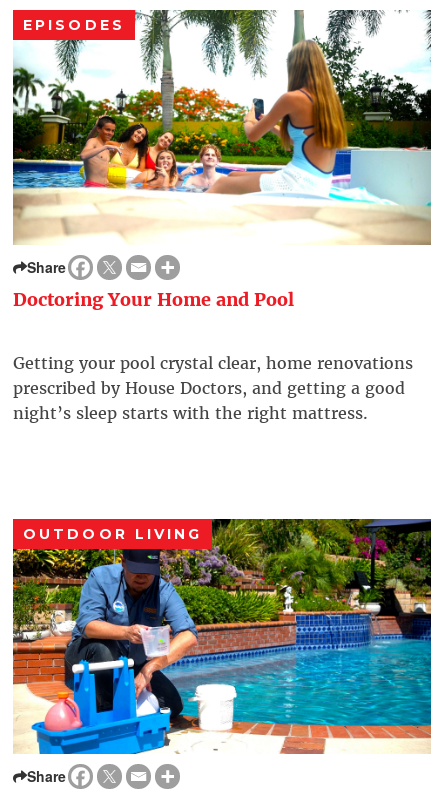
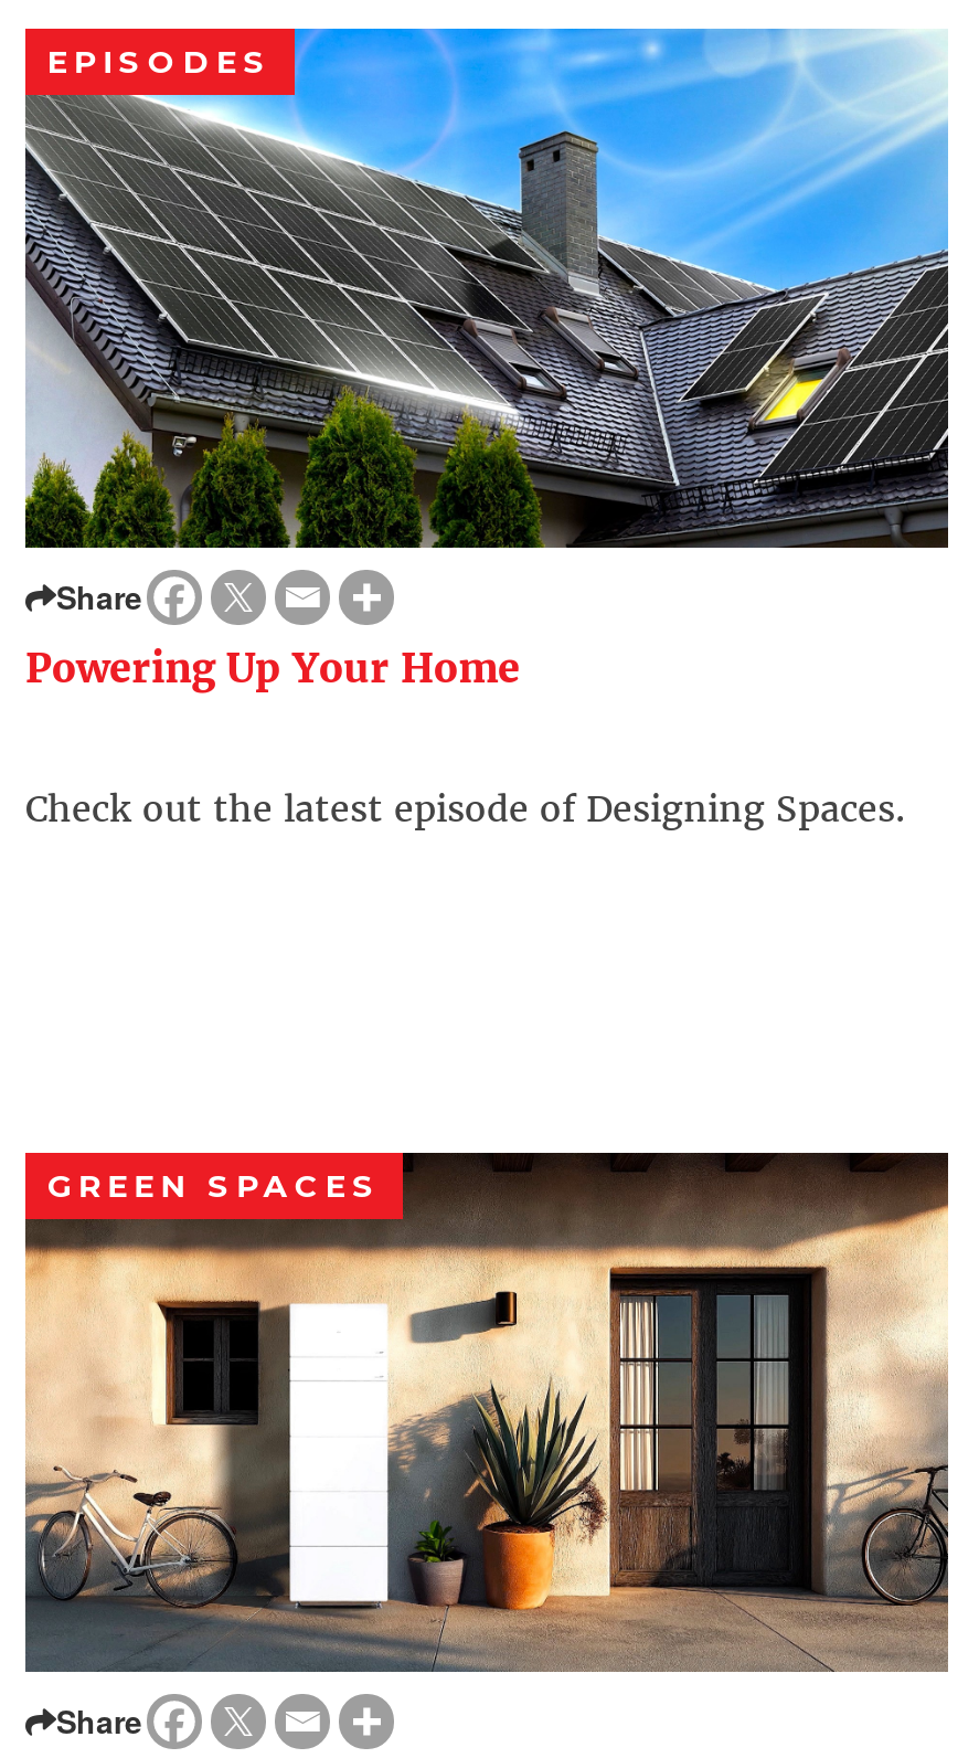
[12,9,432,246] [image] -> [23,27,950,550] [image]
[13,288,294,311] Doctoring Your Home and Pool -> [25,643,520,694] Powering Up Your Home
[13,353,413,423] Getting your pool crystal clear, home renovations | prescribed by House Doctors, and getting a good | night’s sleep starts with the right mattress. -> [25,787,906,831] Check out the latest episode of Designing Spaces.
[12,518,432,755] [image] | OUTDOOR LIVING -> [23,1151,950,1674] [image] | GREEN SPACES

